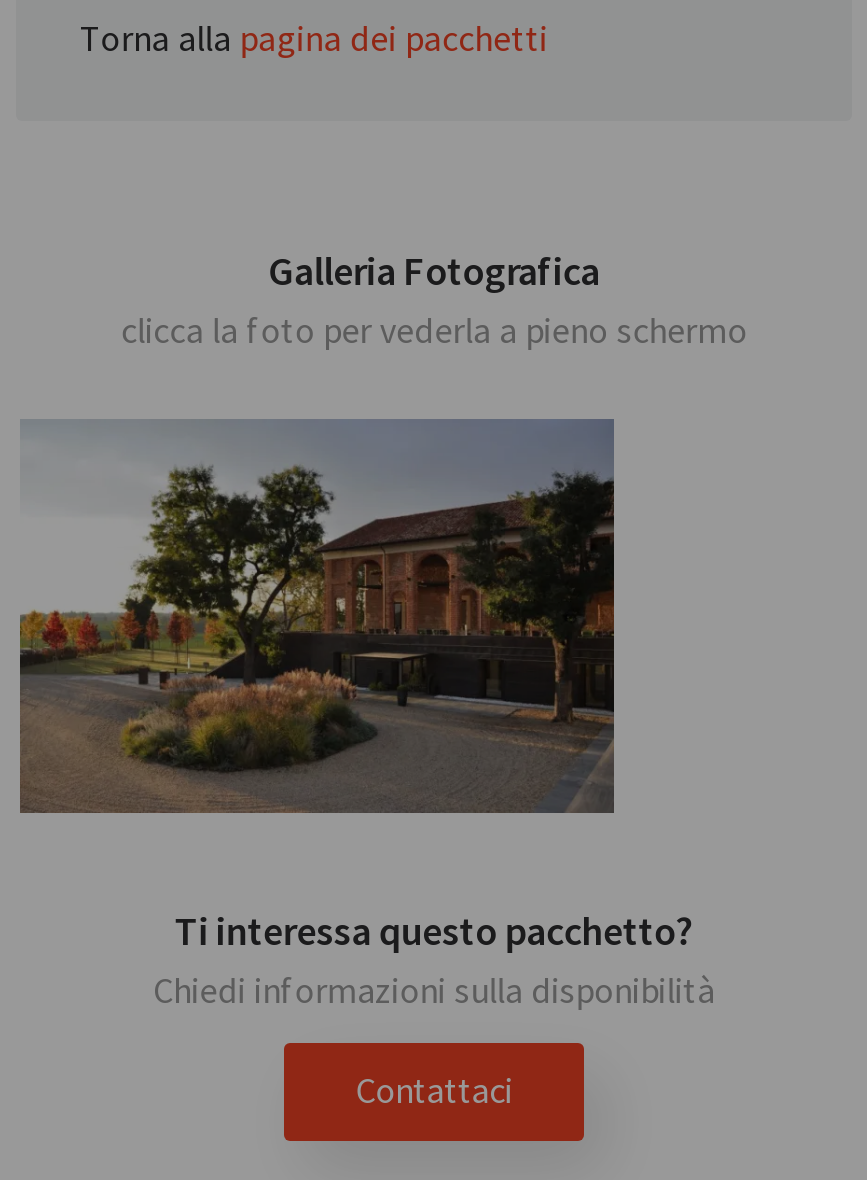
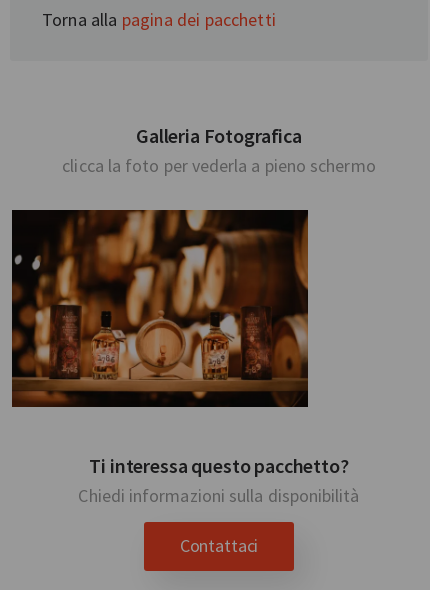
[18,418,616,814] [image] -> [11,209,309,408] [image]

